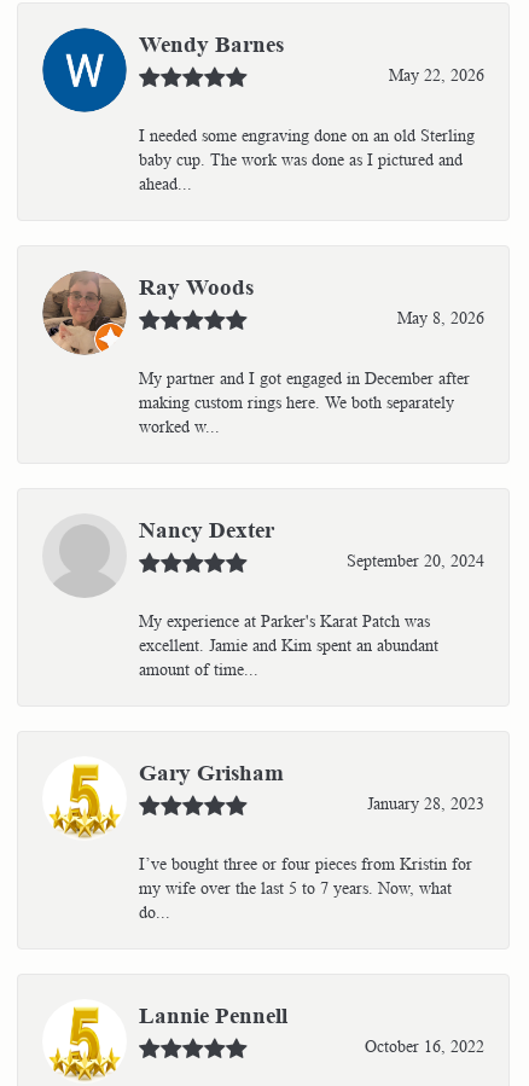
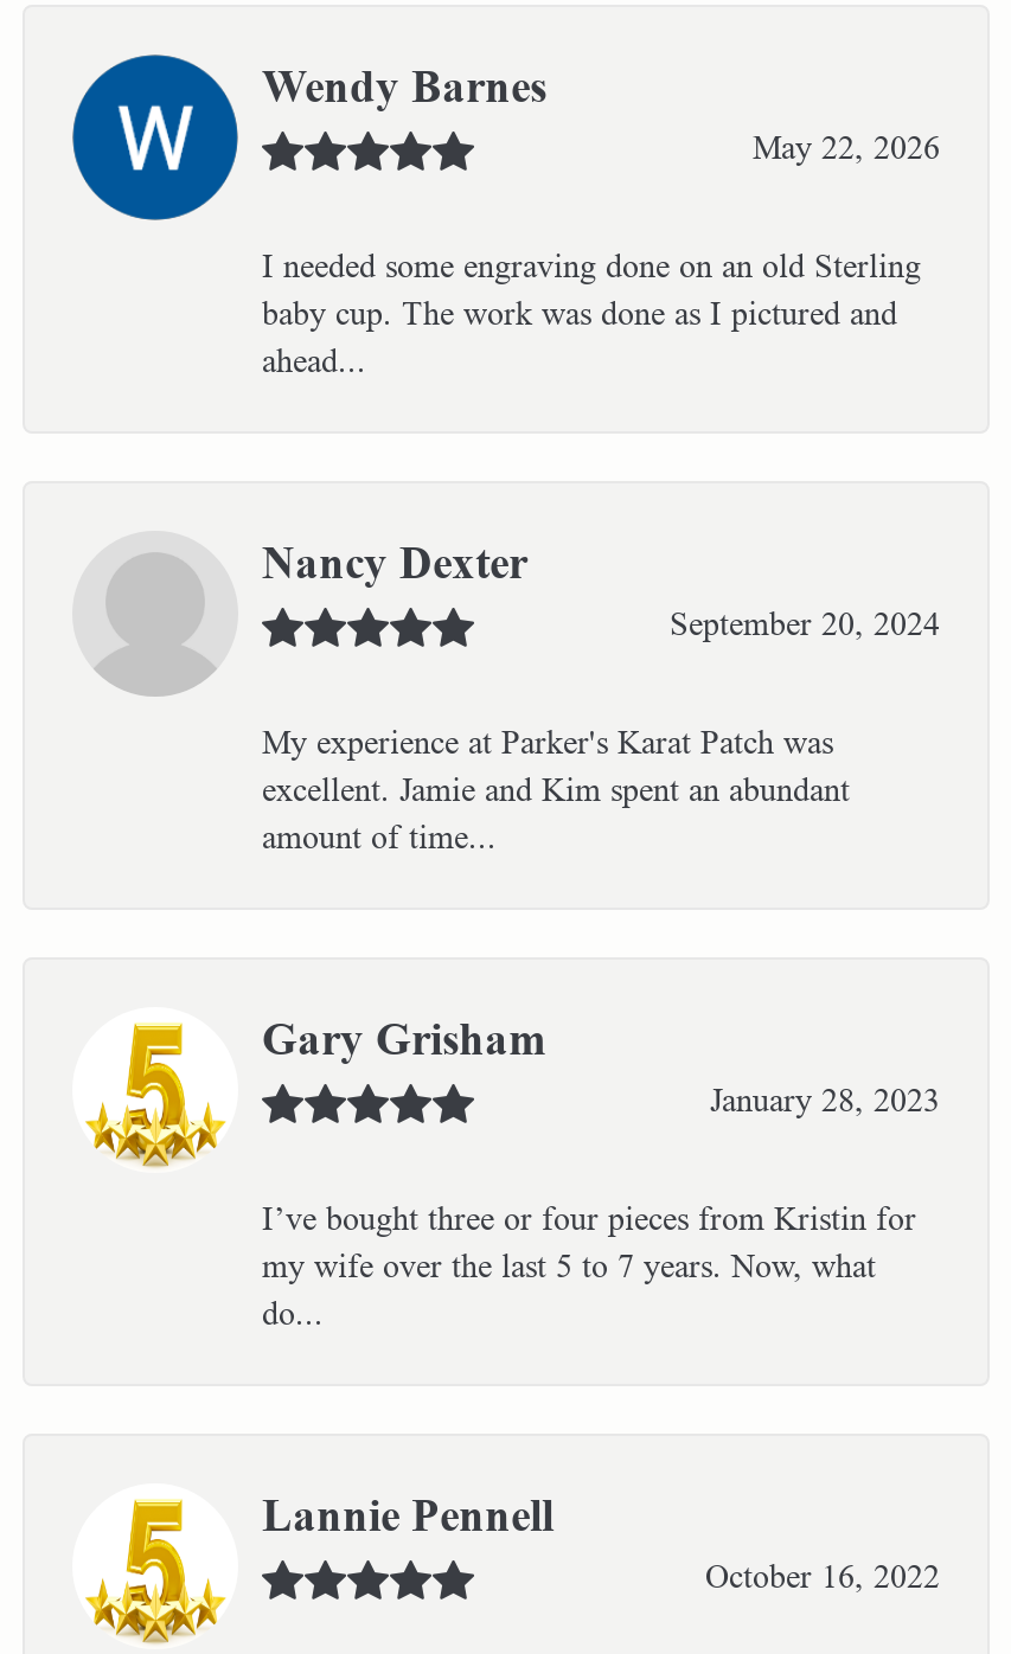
[42,271,484,436] [image] | Ray Woods | May 8, 2026 | My partner and I got engaged in December after | making custom rings here. We both separately | worked w... -> none

